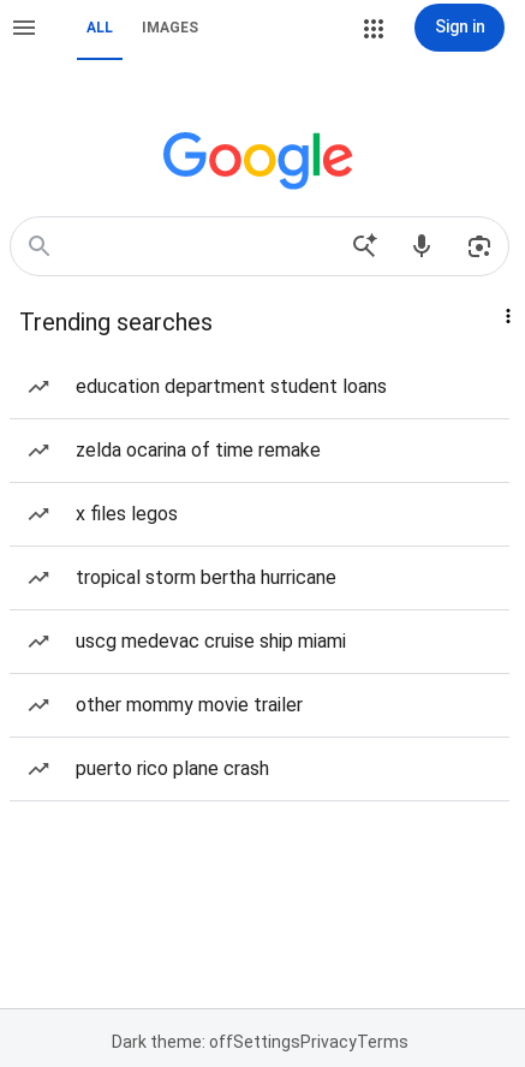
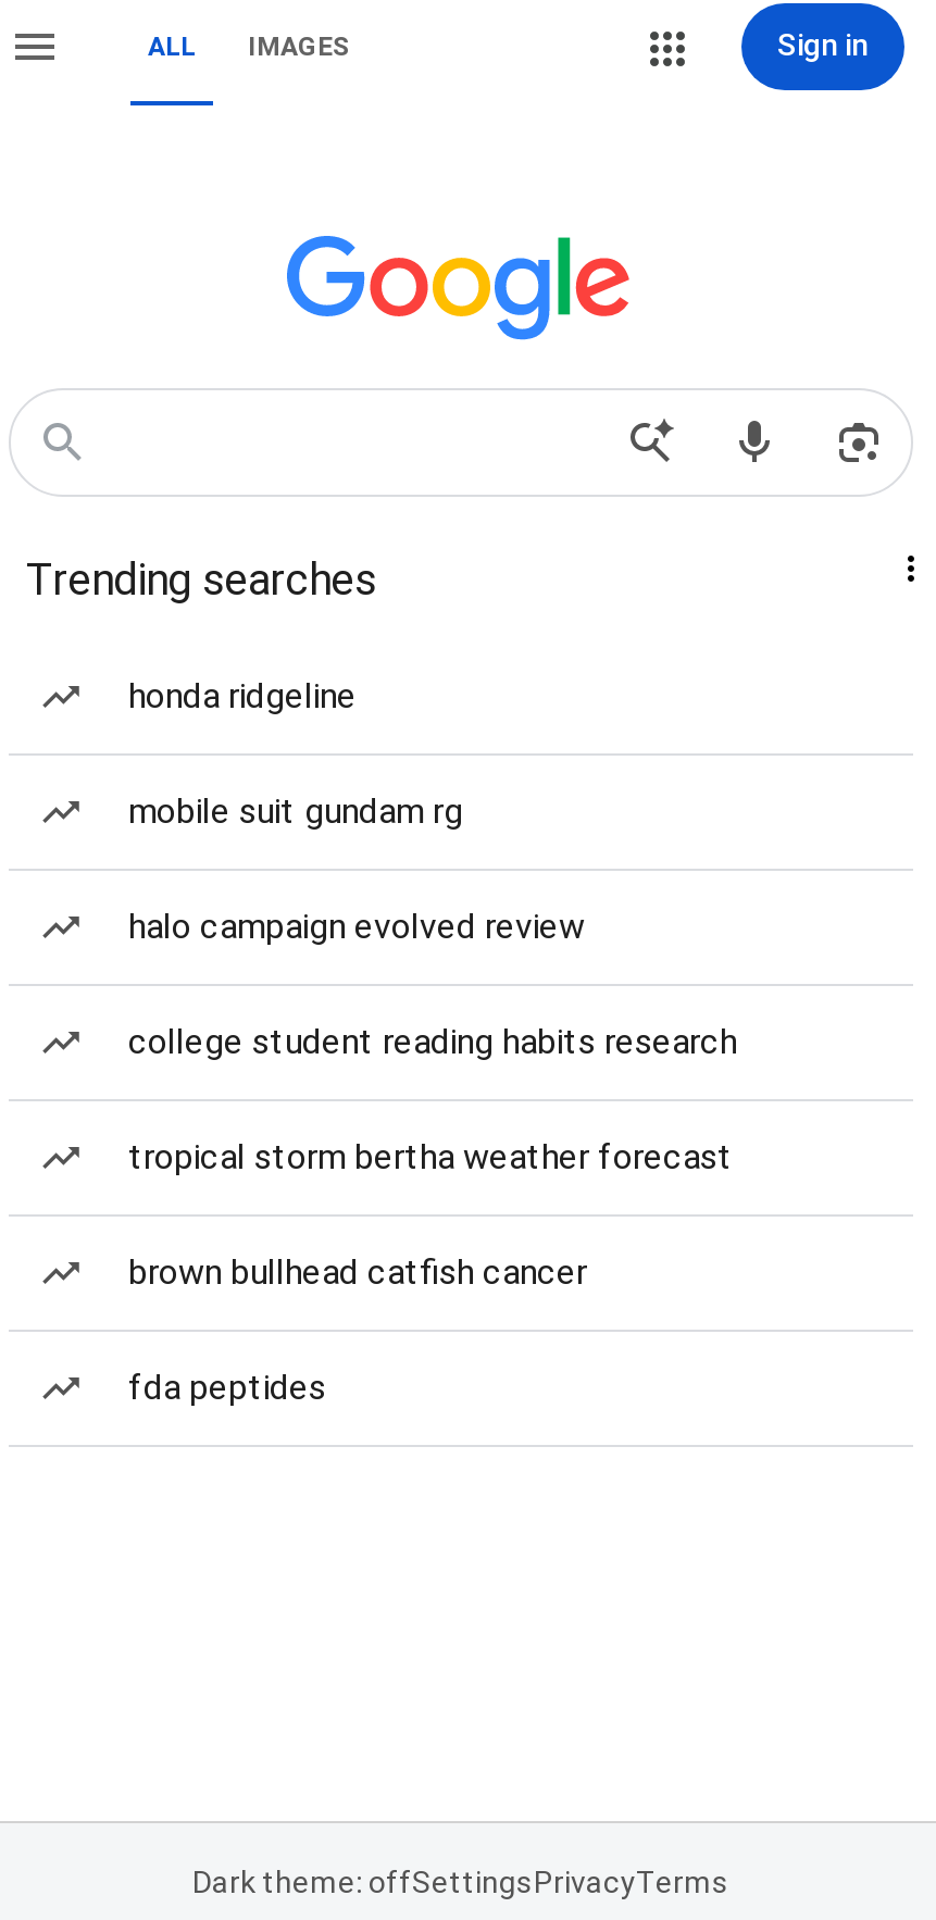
[76,375,387,398] education department student loans -> [128,675,357,716] honda ridgeline
[76,439,321,461] zelda ocarina of time remake -> [128,790,463,832] mobile suit gundam rg
[76,502,178,525] x files legos -> [128,906,585,947] halo campaign evolved review
[76,566,336,589] tropical storm bertha hurricane -> [128,1021,737,1062] college student reading habits research
[76,630,346,652] uscg medevac cruise ship miami -> [128,1136,733,1177] tropical storm bertha weather forecast
[76,693,303,716] other mommy movie trailer -> [128,1251,587,1293] brown bullhead catfish cancer
[76,757,269,780] puerto rico plane crash -> [128,1367,326,1408] fda peptides

